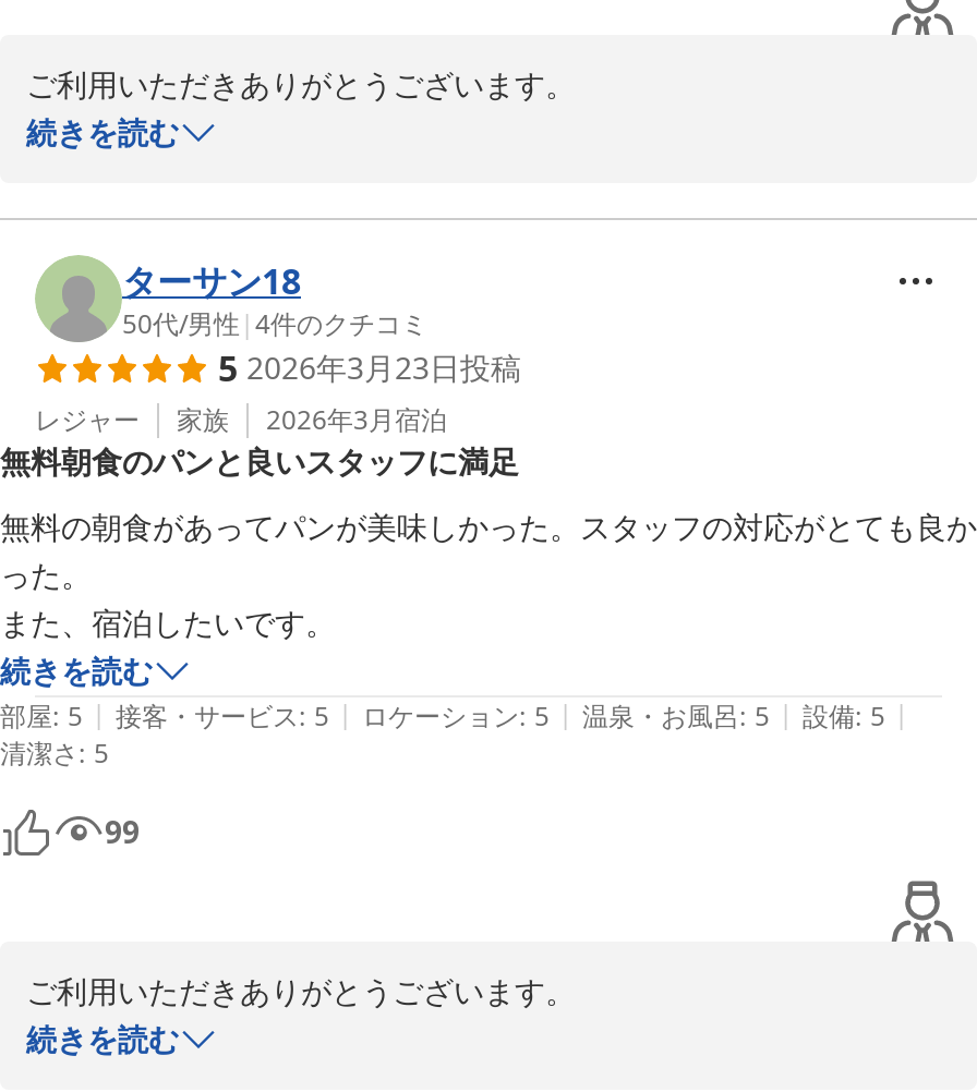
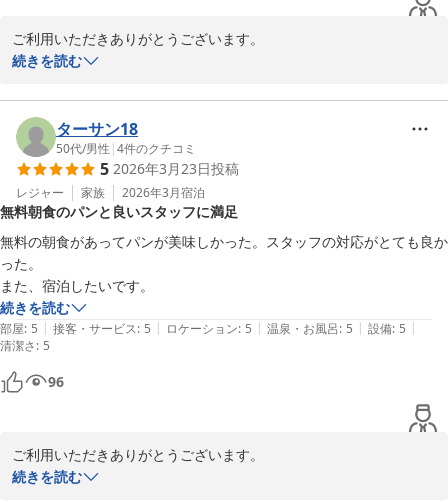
[105,811,140,852] 99 -> [48,372,64,391] 96

